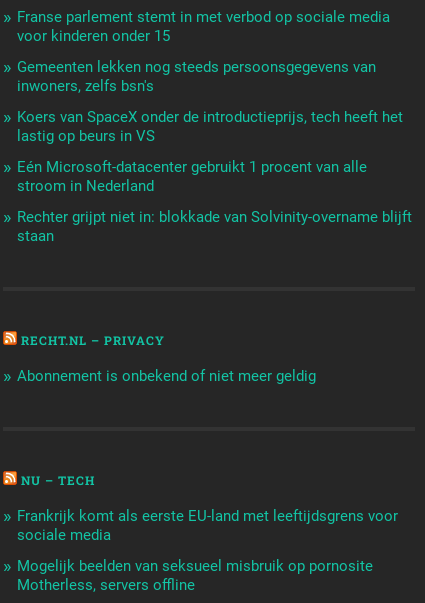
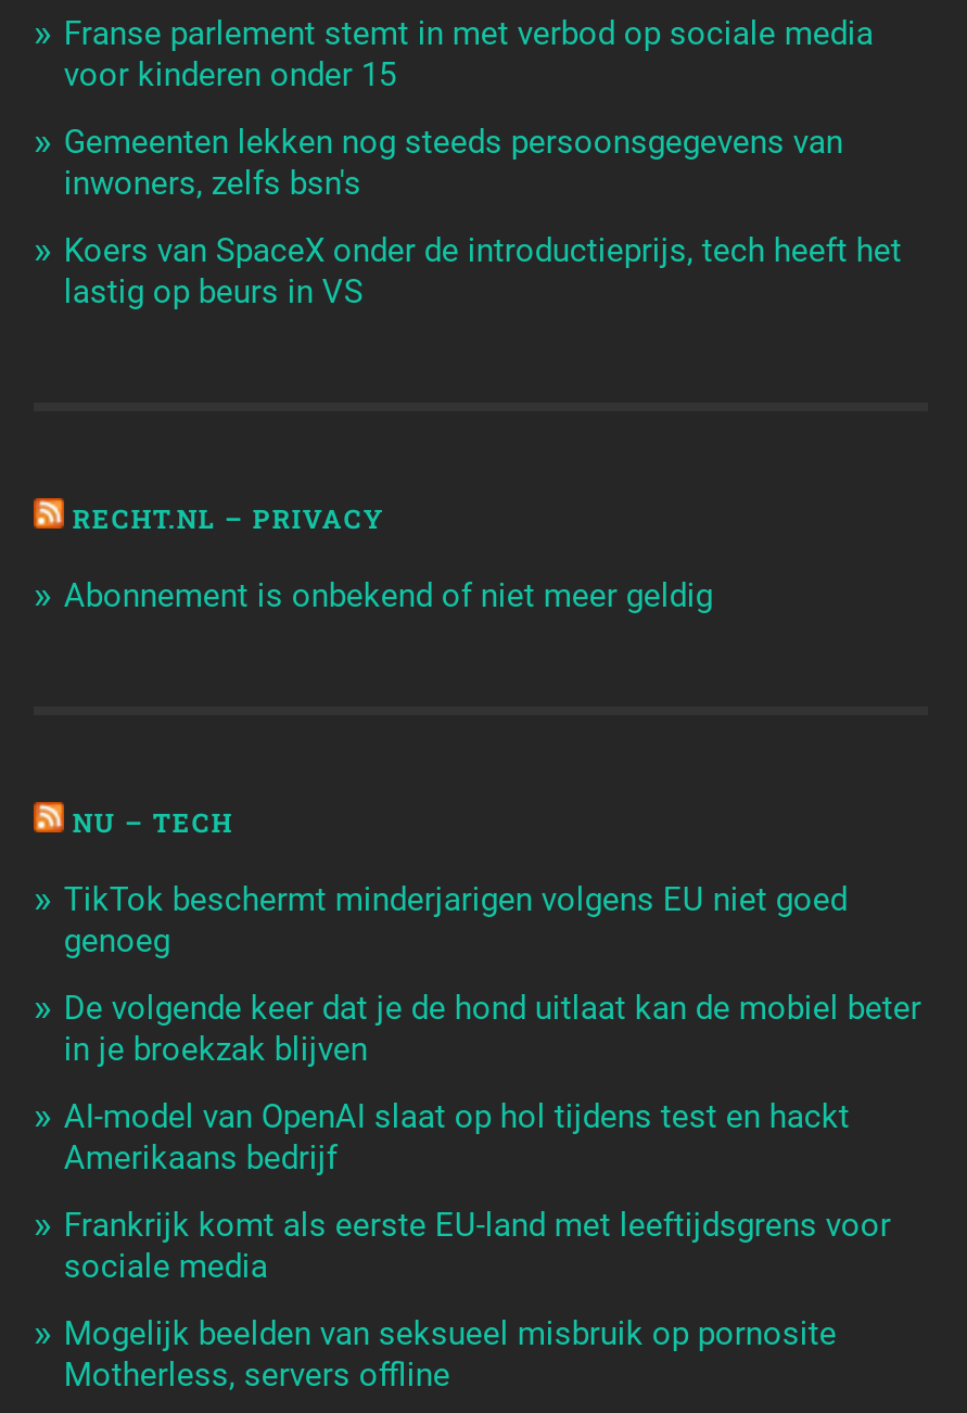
[17,158,412,245] Eén Microsoft-datacenter gebruikt 1 procent van alle | stroom in Nederland | Rechter grijpt niet in: blokkade van Solvinity-overname blijft | staan -> none
moved [17,332,316,488] -> [64,500,713,839]: RECHT.NL – PRIVACY | Abonnement is onbekend of niet meer geldig | NU – TECH
none -> [64,880,921,1177] TikTok beschermt minderjarigen volgens EU niet goed | genoeg | De volgende keer dat je de hond uitlaat kan de mobiel beter | in je broekzak blijven | AI-model van OpenAI slaat op hol tijdens test en hackt | Amerikaans bedrijf

